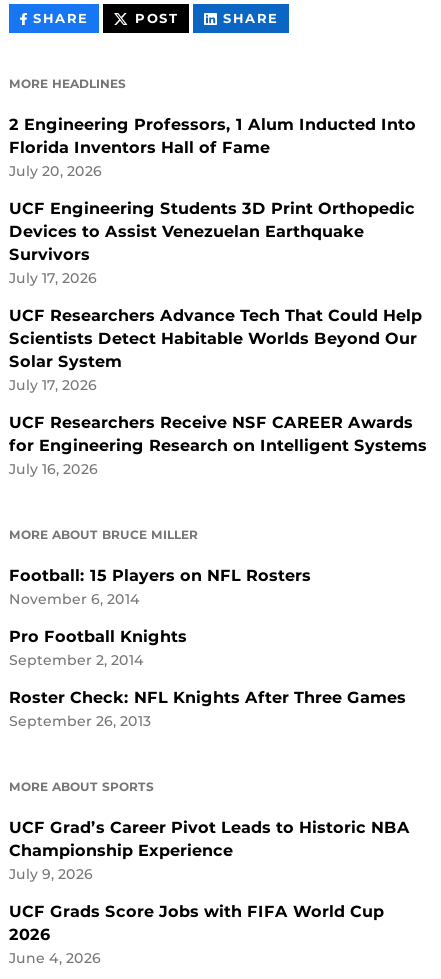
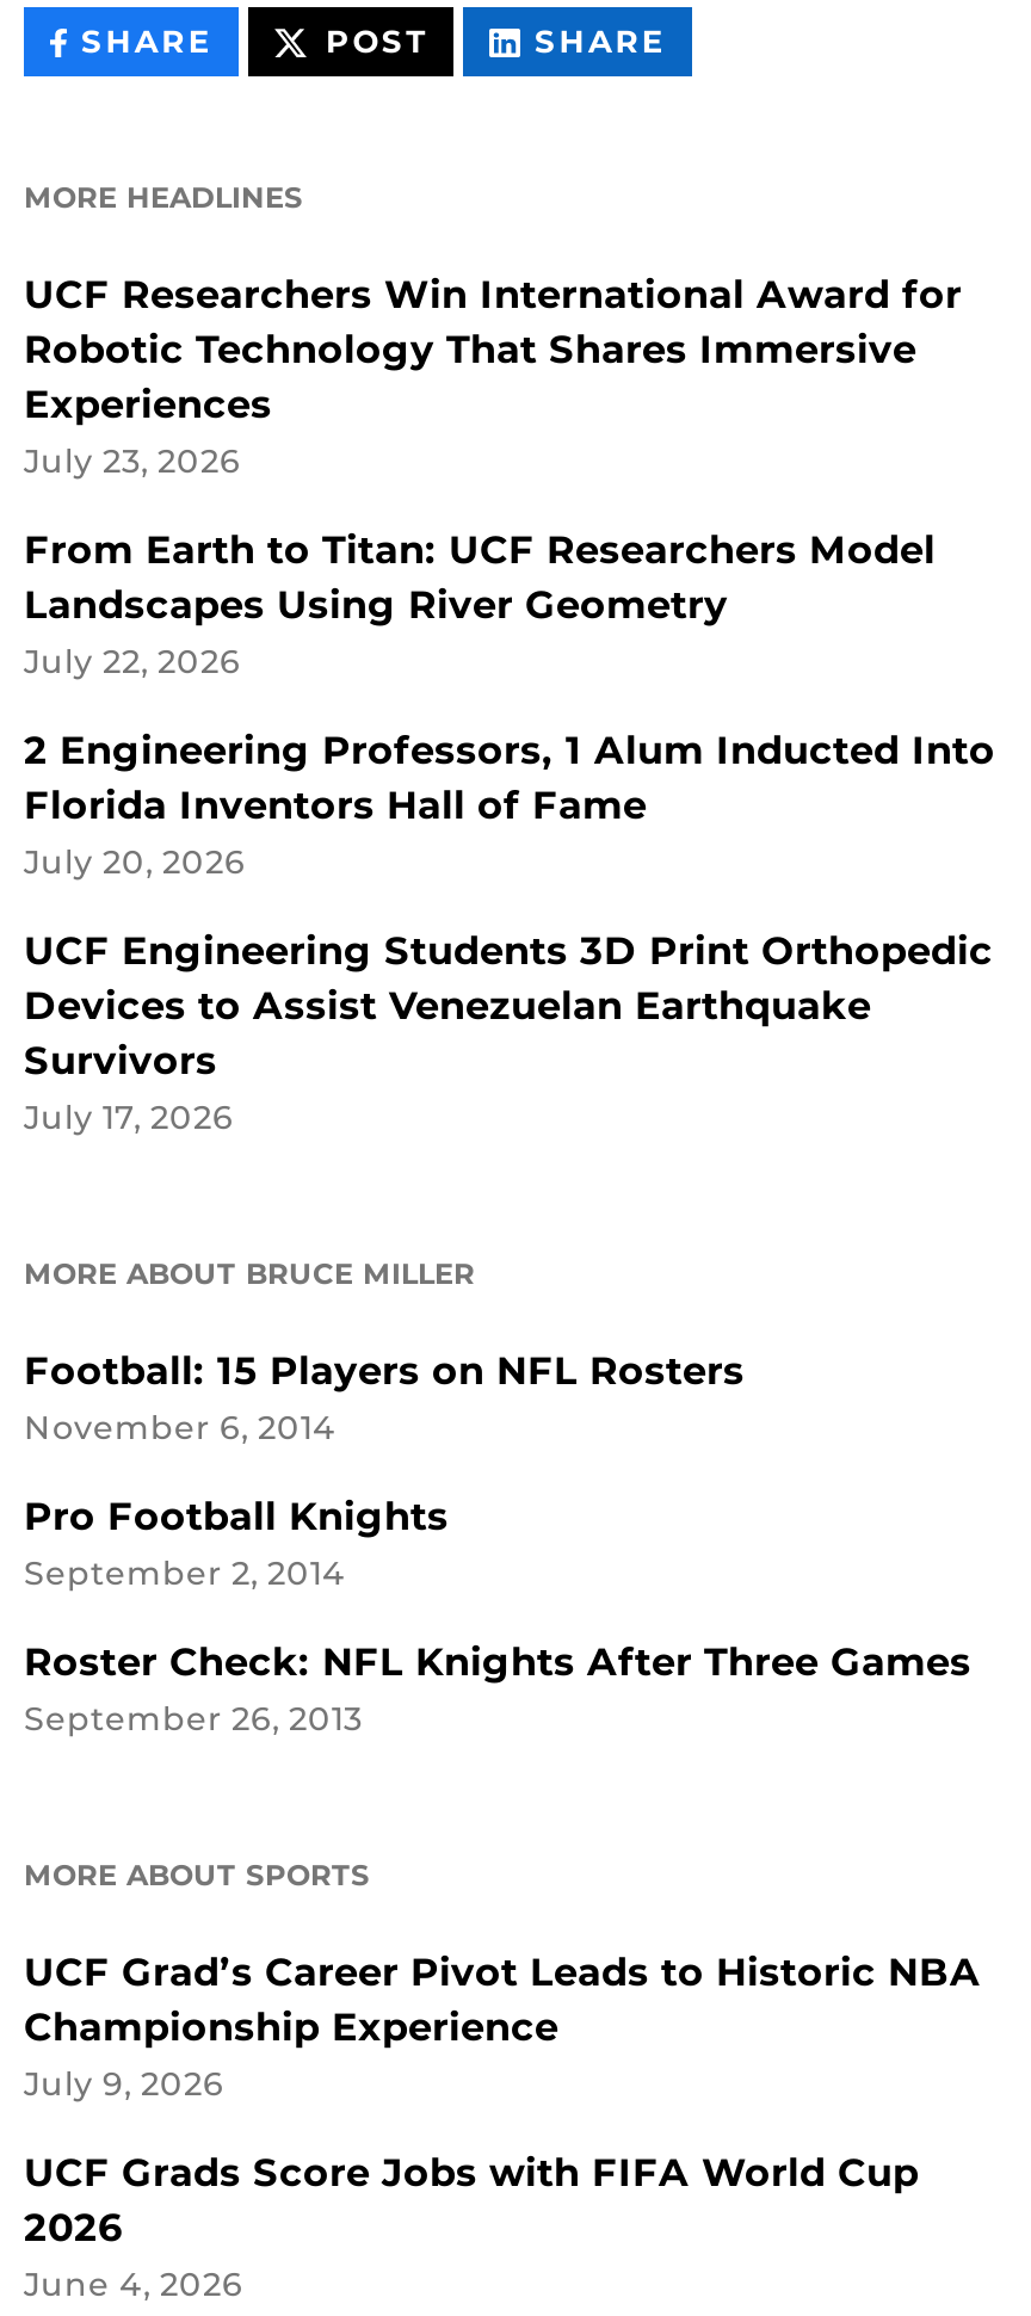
none -> [24,273,962,681] UCF Researchers Win International Award for | Robotic Technology That Shares Immersive | Experiences | July 23, 2026 | From Earth to Titan: UCF Researchers Model | Landscapes Using River Geometry | July 22, 2026
moved [9,115,416,286] -> [24,729,995,1137]: 2 Engineering Professors, 1 Alum Inducted Into | Florida Inventors Hall of Fame | July 20, 2026 | UCF Engineering Students 3D Print Orthopedic | Devices to Assist Venezuelan Earthquake | Survivors | July 17, 2026
[9,306,427,477] UCF Researchers Advance Tech That Could Help | Scientists Detect Habitable Worlds Beyond Our | Solar System | July 17, 2026 | UCF Researchers Receive NSF CAREER Awards | for Engineering Research on Intelligent Systems | July 16, 2026 -> none

